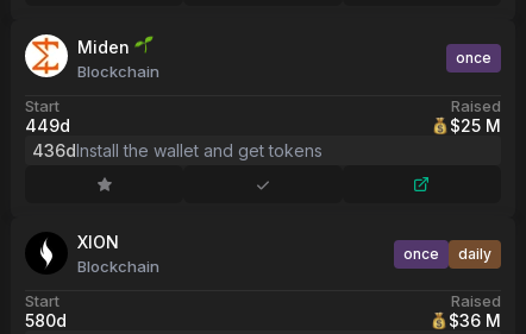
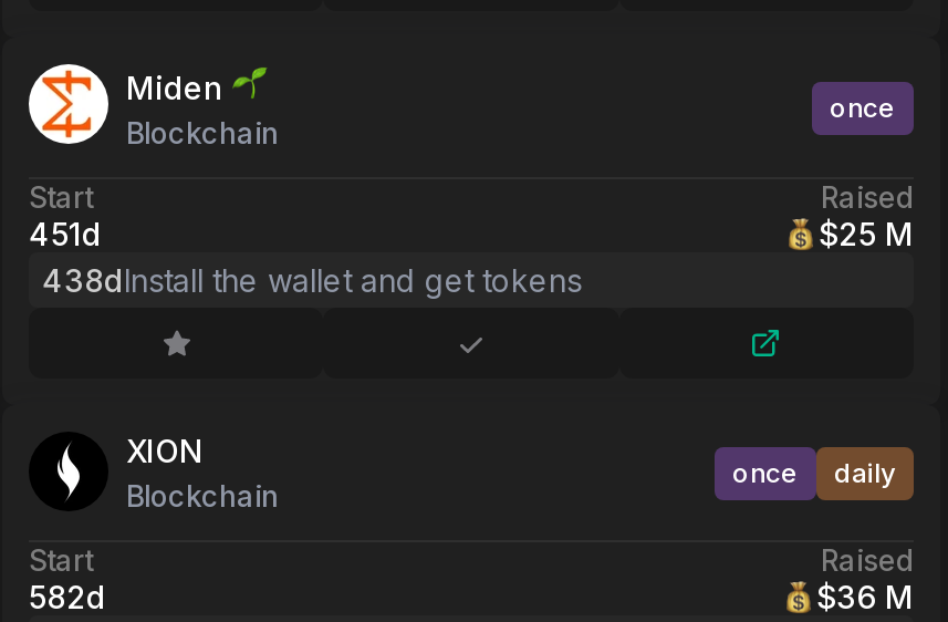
[25,115,70,136] 449d -> [29,215,102,252] 451d
[32,140,323,160] 436dInstall the wallet and get tokens -> [42,261,582,299] 438dInstall the wallet and get tokens
[25,310,67,330] 580d -> [29,578,106,615] 582d

